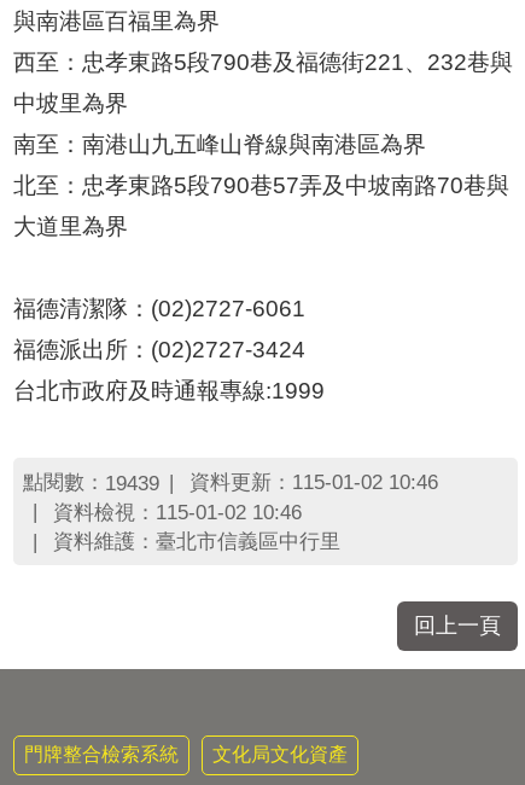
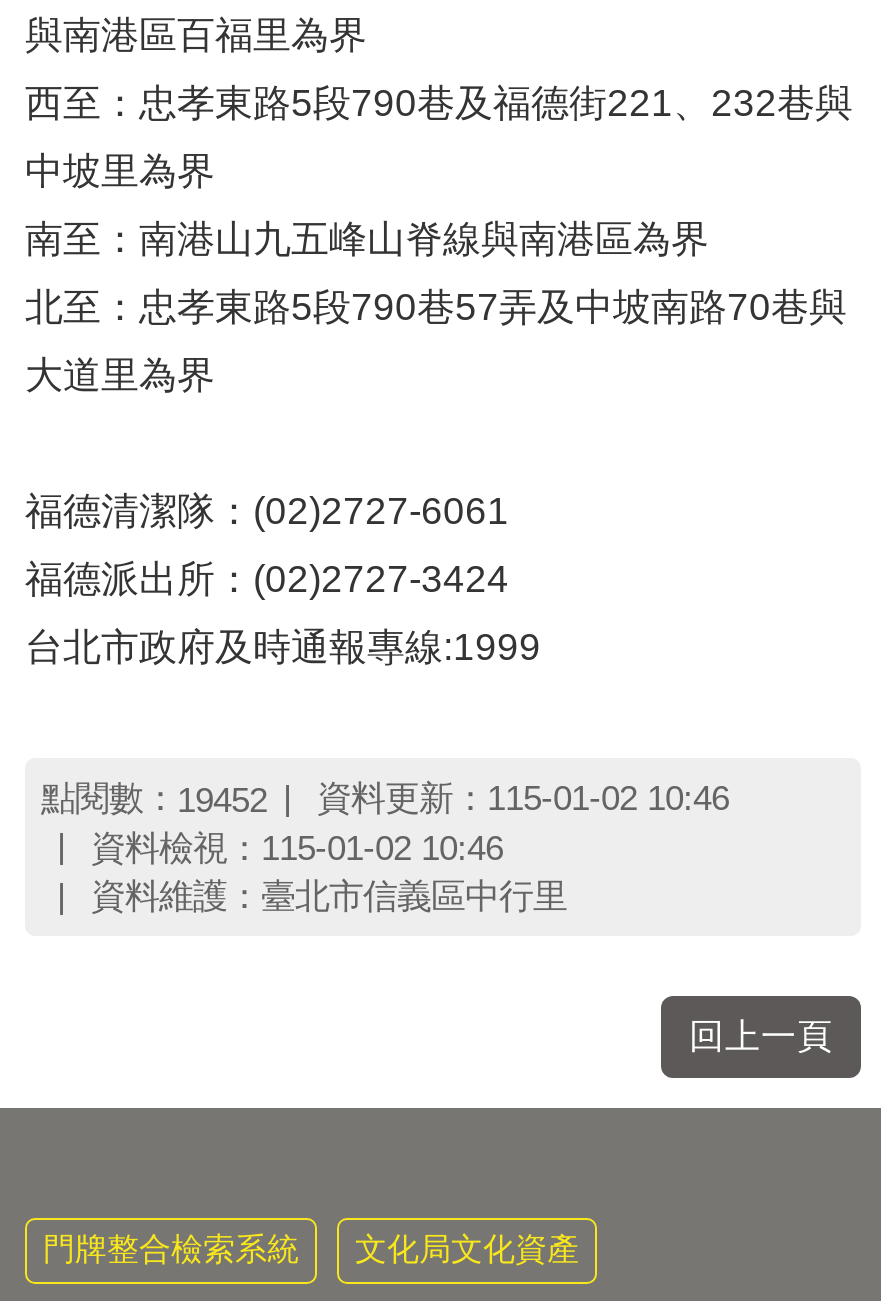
[23,470,438,495] 點閱數：19439 資料更新：115-01-02 10:46 -> [41,778,729,820] 點閱數：19452 資料更新：115-01-02 10:46

